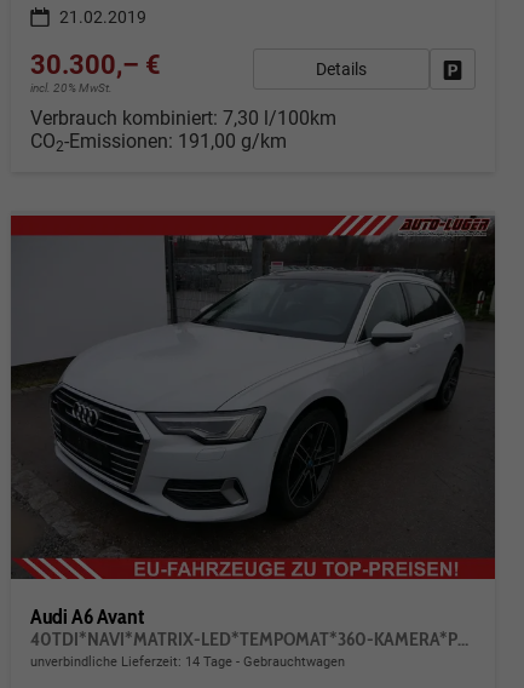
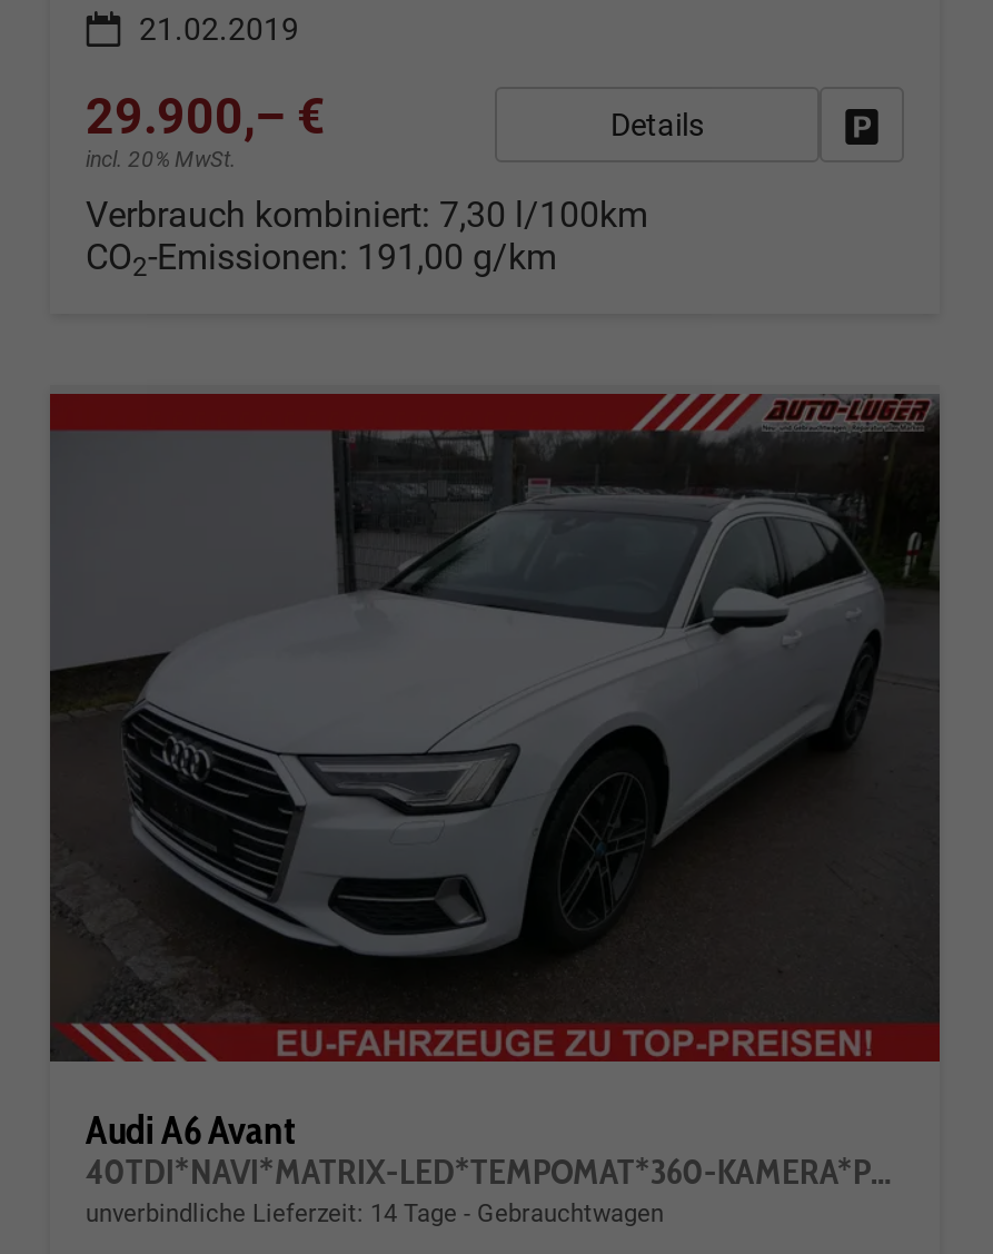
[30,50,161,80] 30.300,– € -> [86,90,326,145] 29.900,– €

